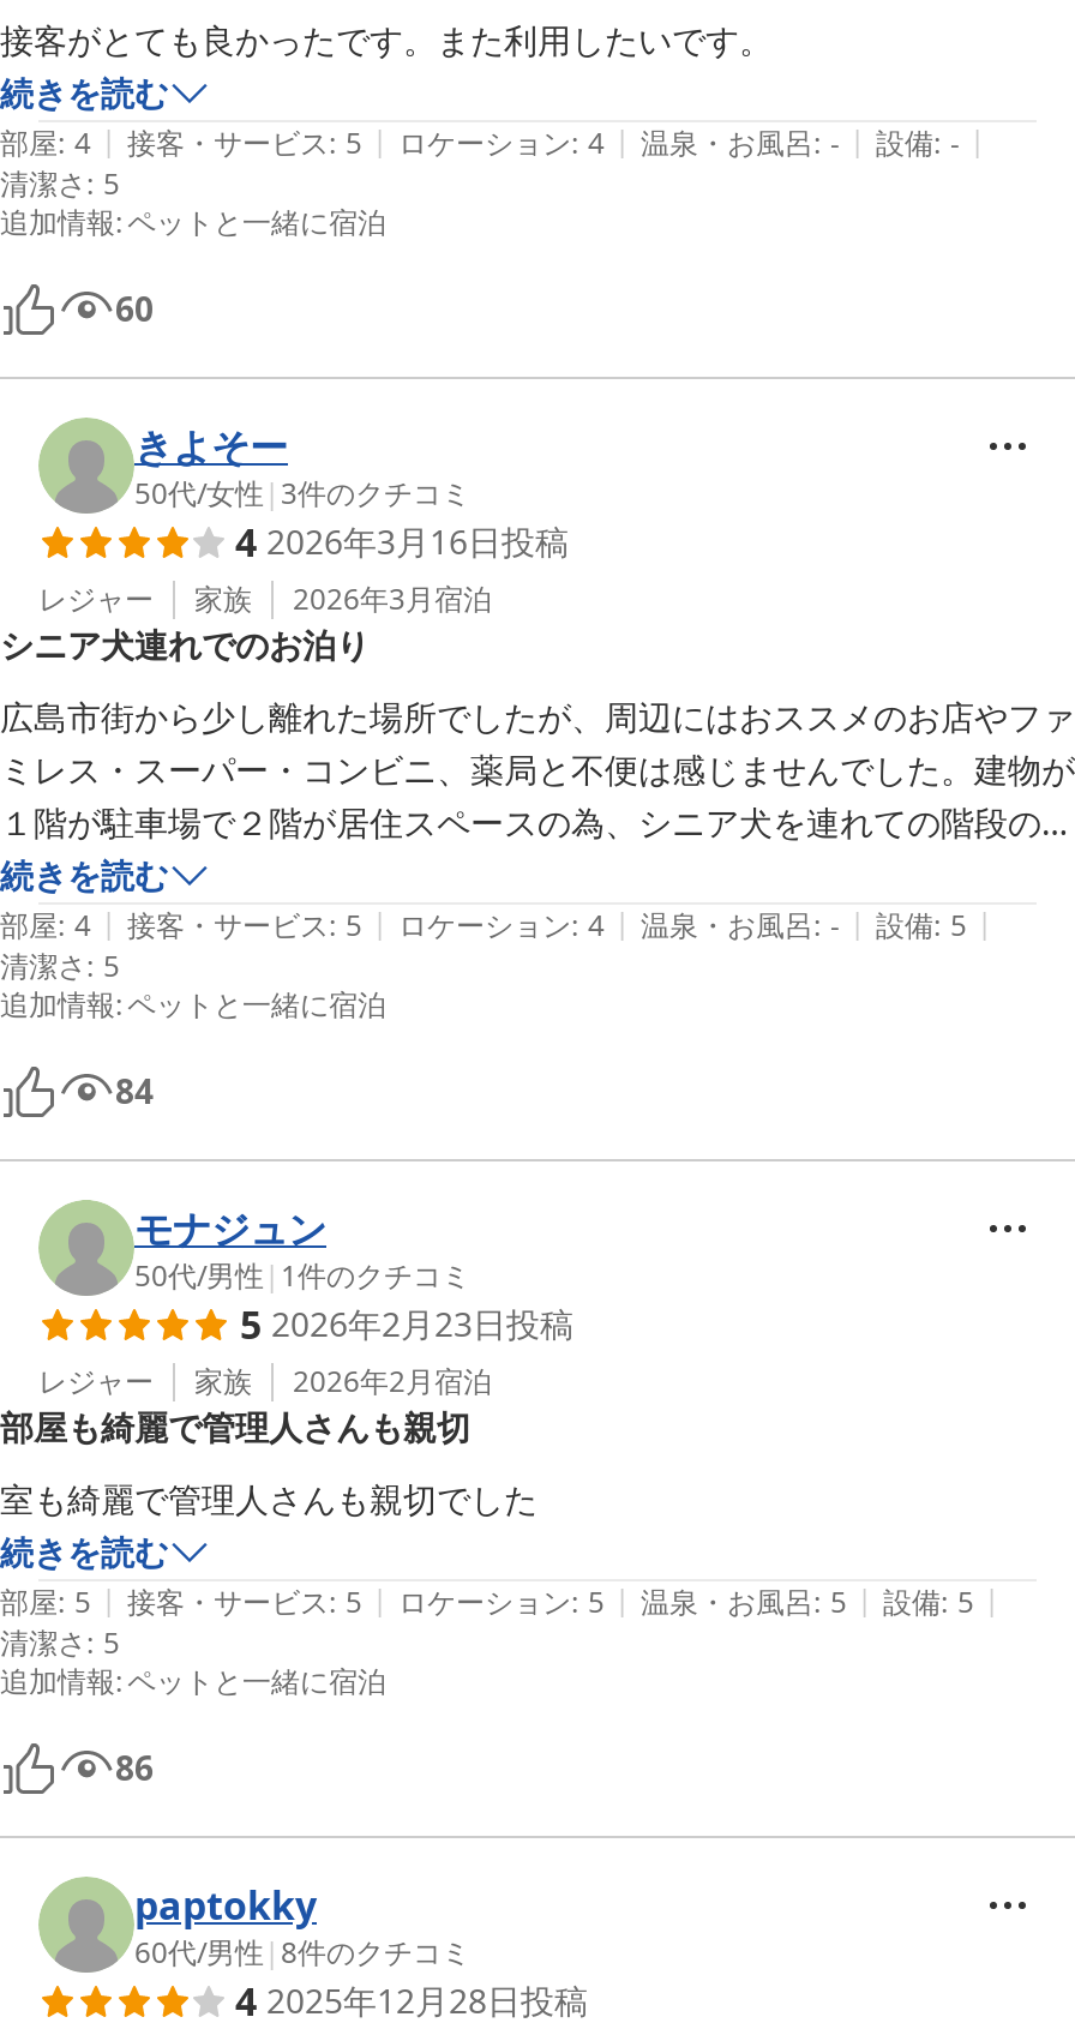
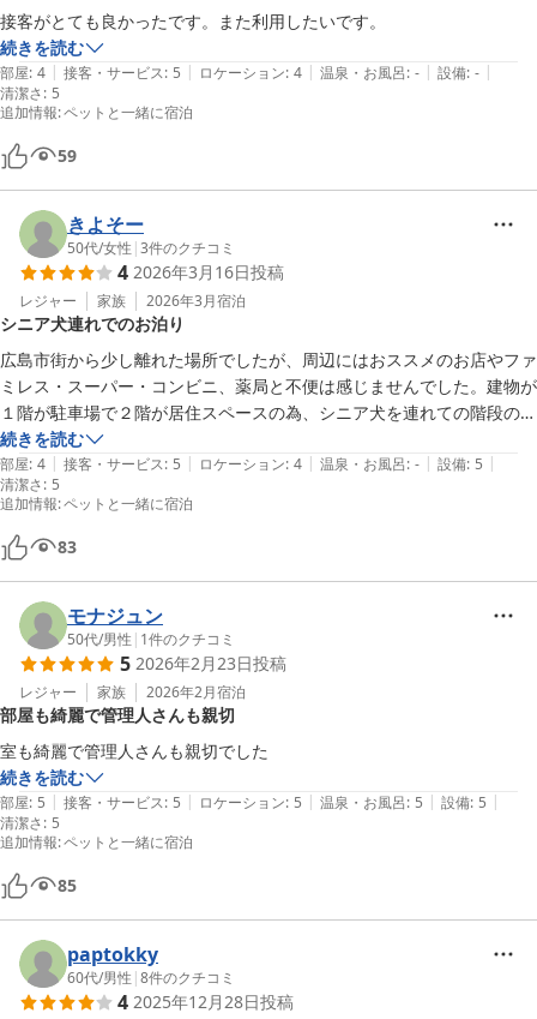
[115,286,154,331] 60 -> [58,144,77,167] 59
[115,1068,154,1113] 84 -> [58,535,77,558] 83
[115,1745,154,1790] 86 -> [58,874,77,897] 85

